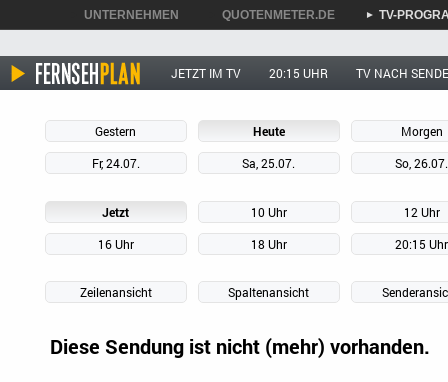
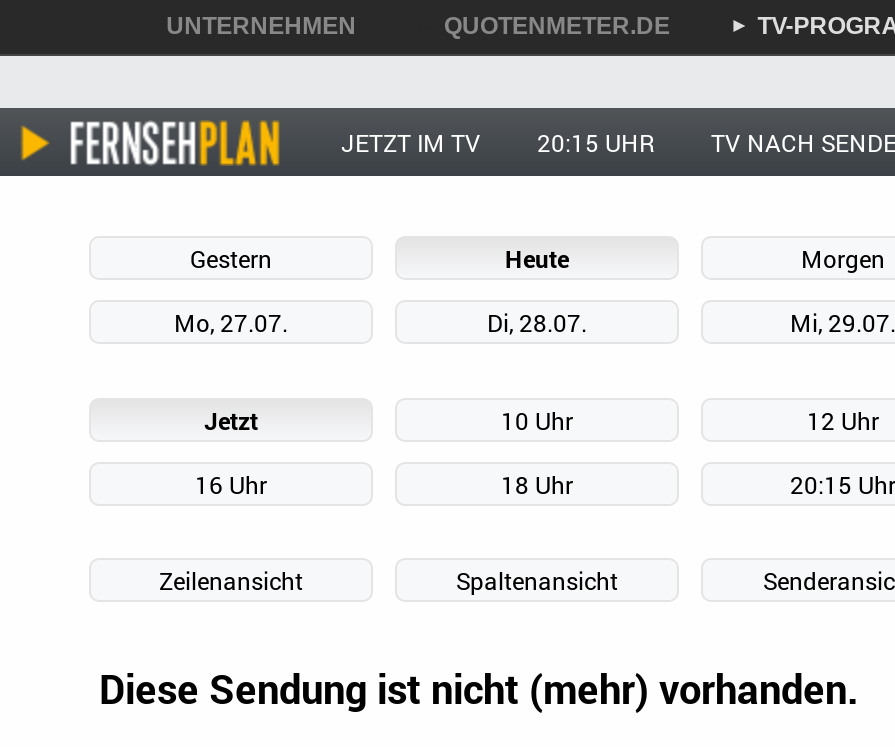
[92,155,448,171] Fr, 24.07. | Sa, 25.07. | So, 26.07. -> [174,306,895,338] Mo, 27.07. | Di, 28.07. | Mi, 29.07.

